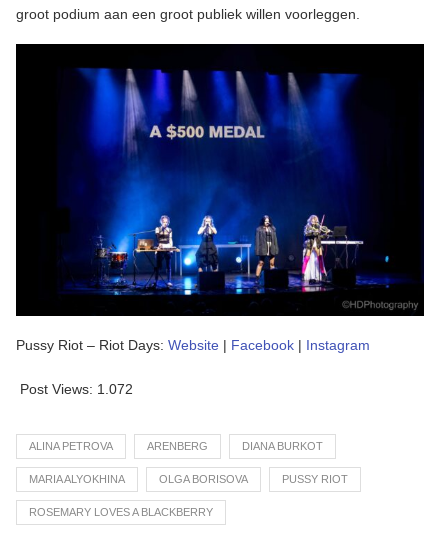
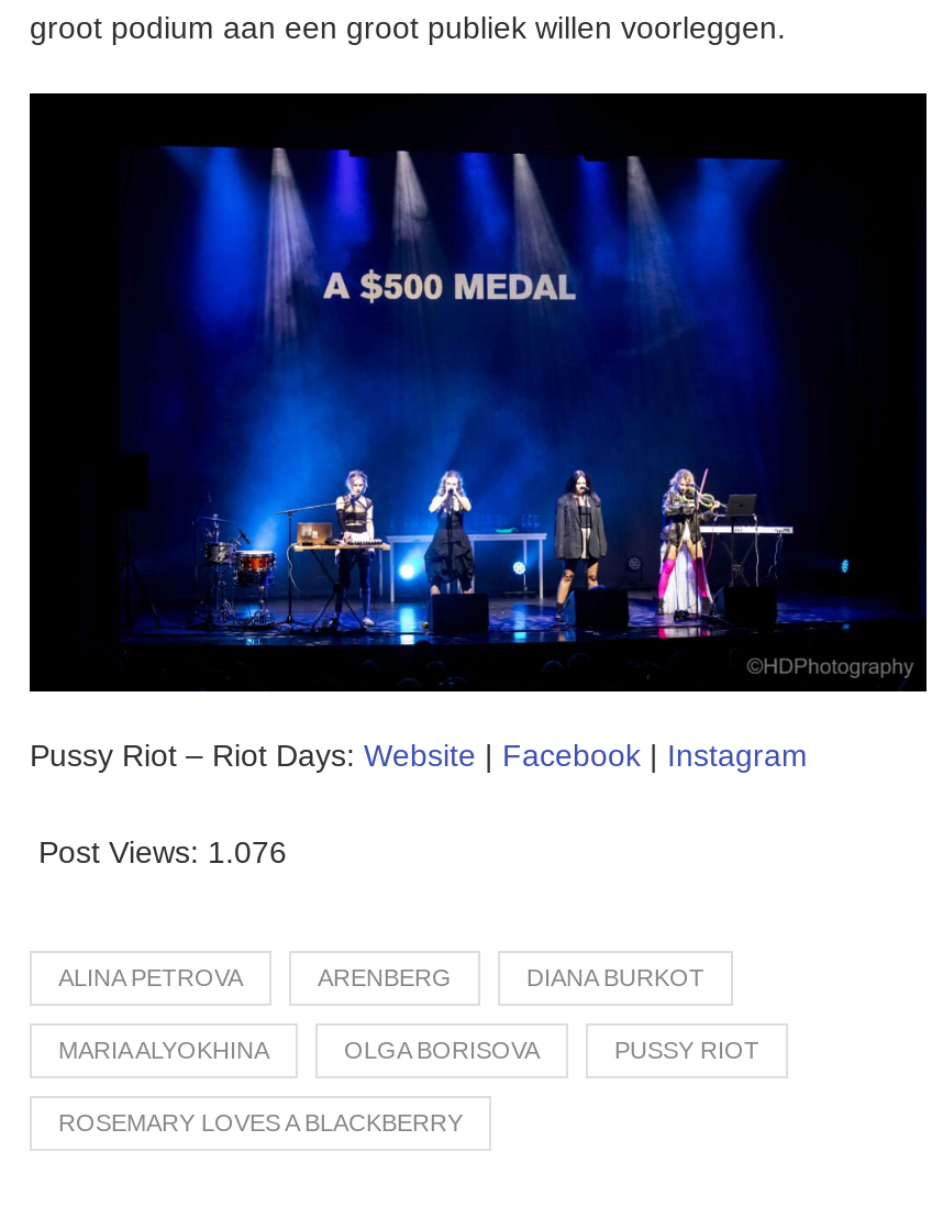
[20,381,133,397] Post Views: 1.072 -> [38,835,287,870] Post Views: 1.076

